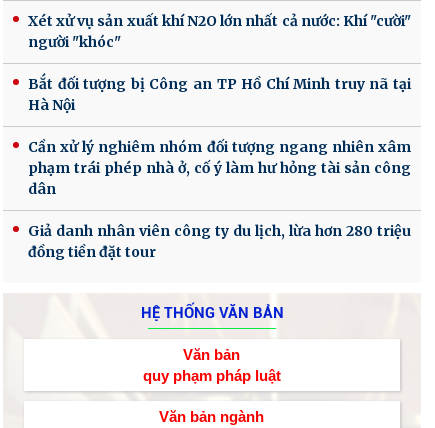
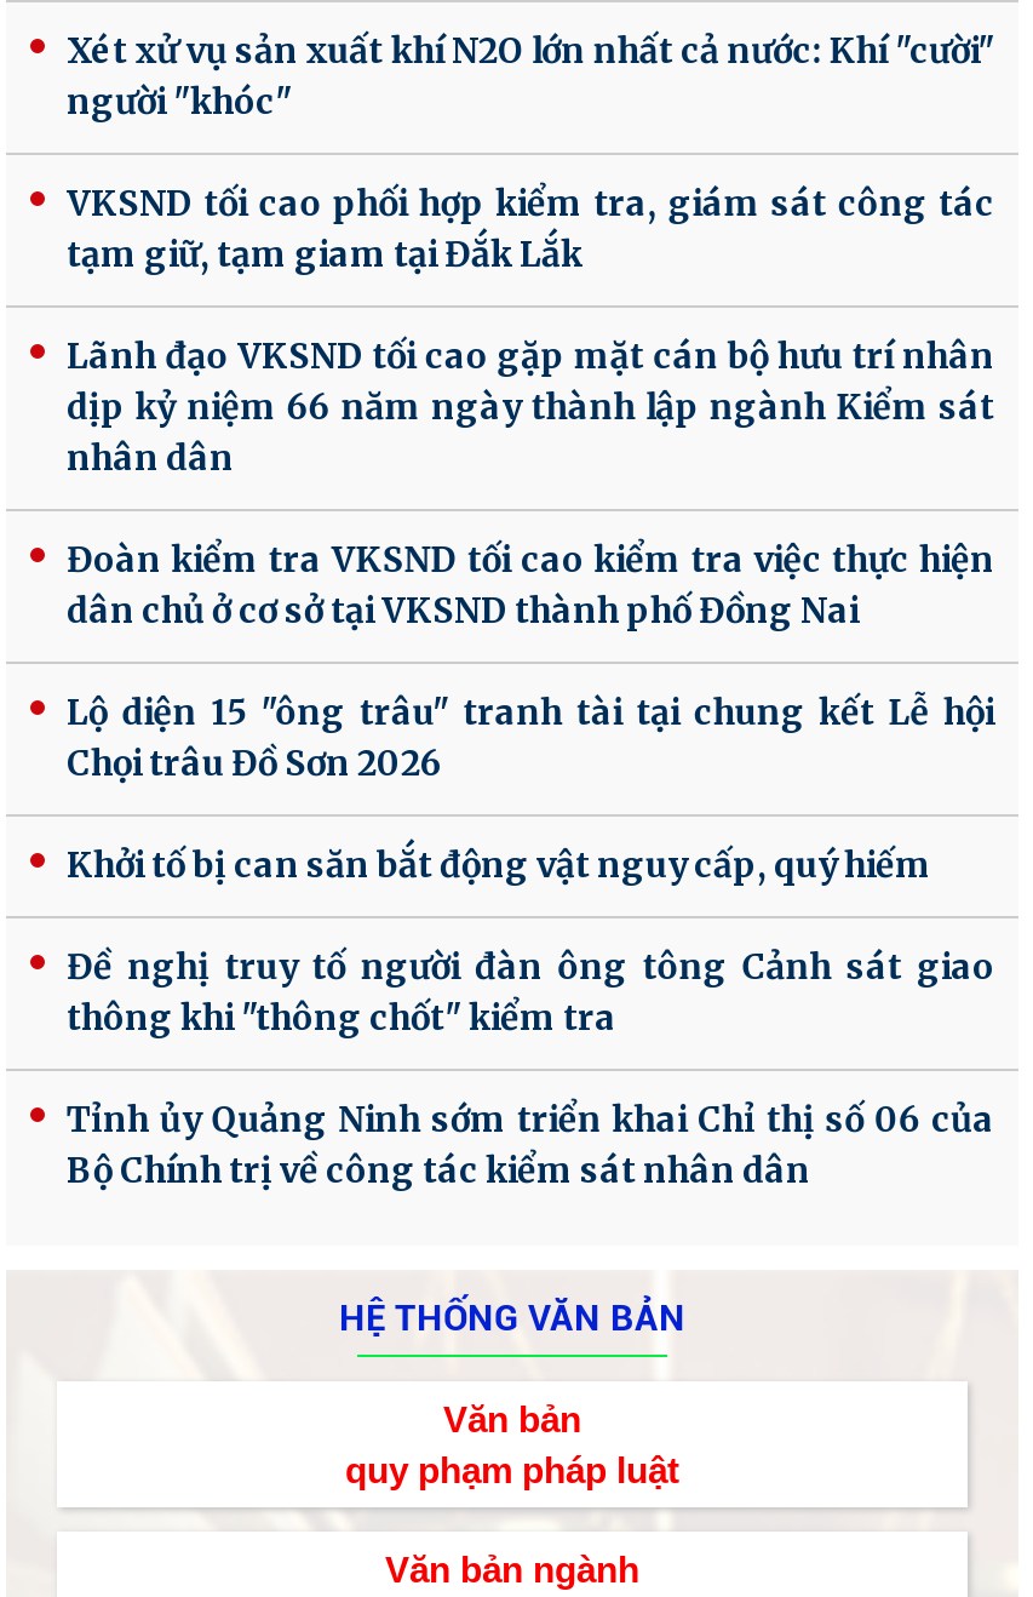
[28,75,411,261] Bắt đối tượng bị Công an TP Hồ Chí Minh truy nã tại | Hà Nội | Cần xử lý nghiêm nhóm đối tượng ngang nhiên xâm | phạm trái phép nhà ở, cố ý làm hư hỏng tài sản công | dân | Giả danh nhân viên công ty du lịch, lừa hơn 280 triệu | đồng tiền đặt tour -> [67,183,994,1193] VKSND tối cao phối hợp kiểm tra, giám sát công tác | tạm giữ, tạm giam tại Đắk Lắk | Lãnh đạo VKSND tối cao gặp mặt cán bộ hưu trí nhân | dịp kỷ niệm 66 năm ngày thành lập ngành Kiểm sát | nhân dân | Đoàn kiểm tra VKSND tối cao kiểm tra việc thực hiện | dân chủ ở cơ sở tại VKSND thành phố Đồng Nai | Lộ diện 15 "ông trâu" tranh tài tại chung kết Lễ hội | Chọi trâu Đồ Sơn 2026 | Khởi tố bị can săn bắt động vật nguy cấp, quý hiếm | Đề nghị truy tố người đàn ông tông Cảnh sát giao | thông khi "thông chốt" kiểm tra | Tỉnh ủy Quảng Ninh sớm triển khai Chỉ thị số 06 của | Bộ Chính trị về công tác kiểm sát nhân dân

